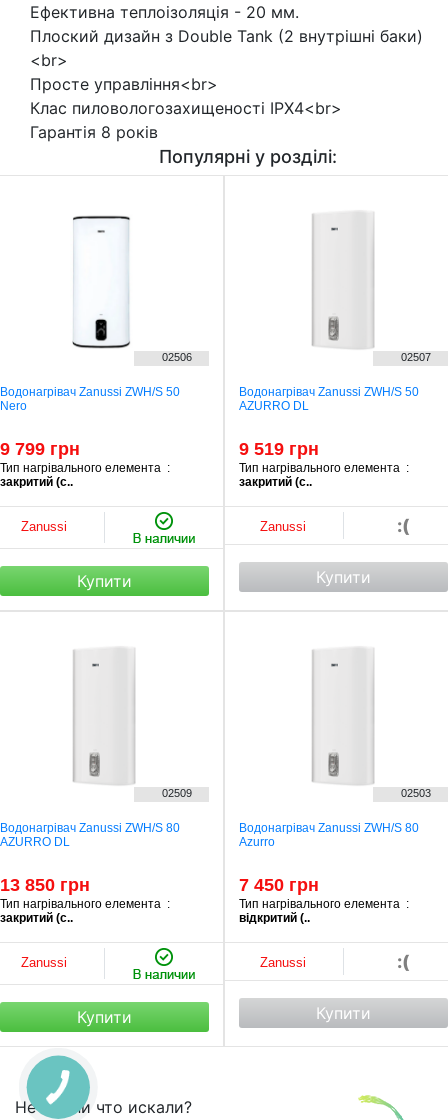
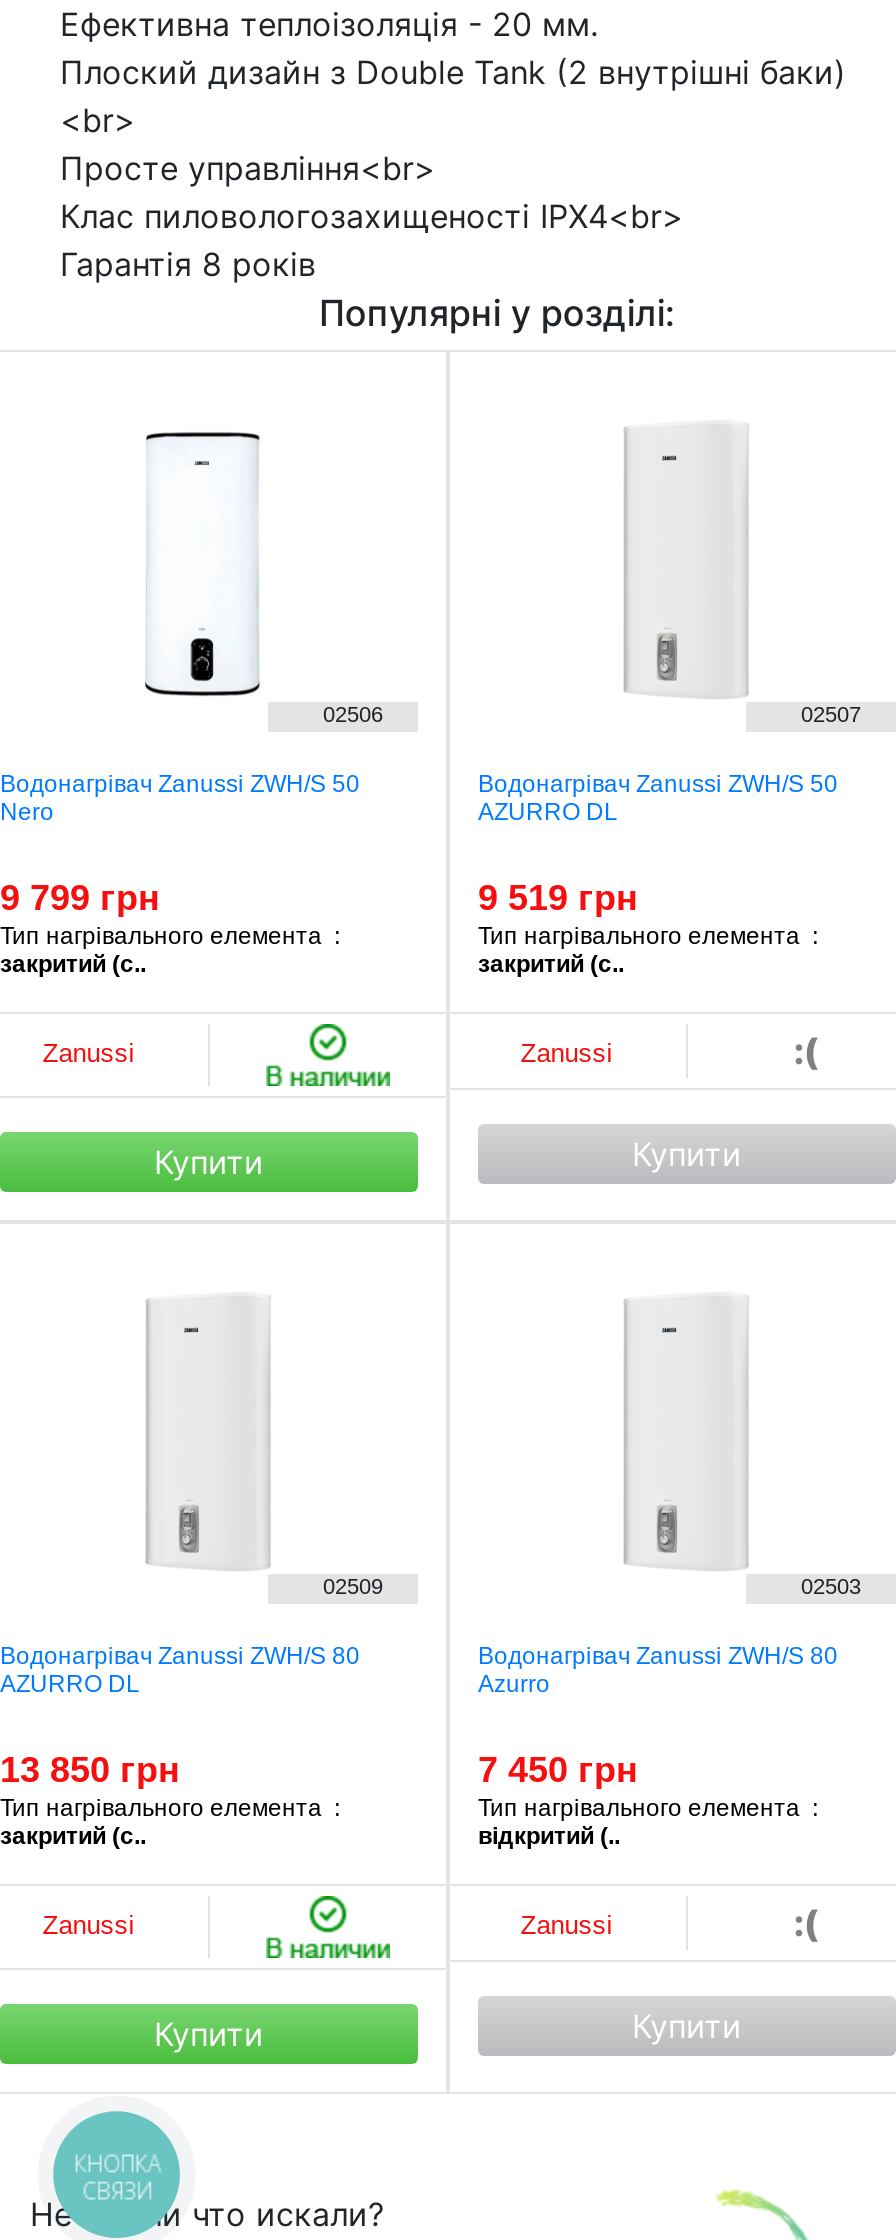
none -> [75,2148,161,2206] КНОПКА | СВЯЗИ

